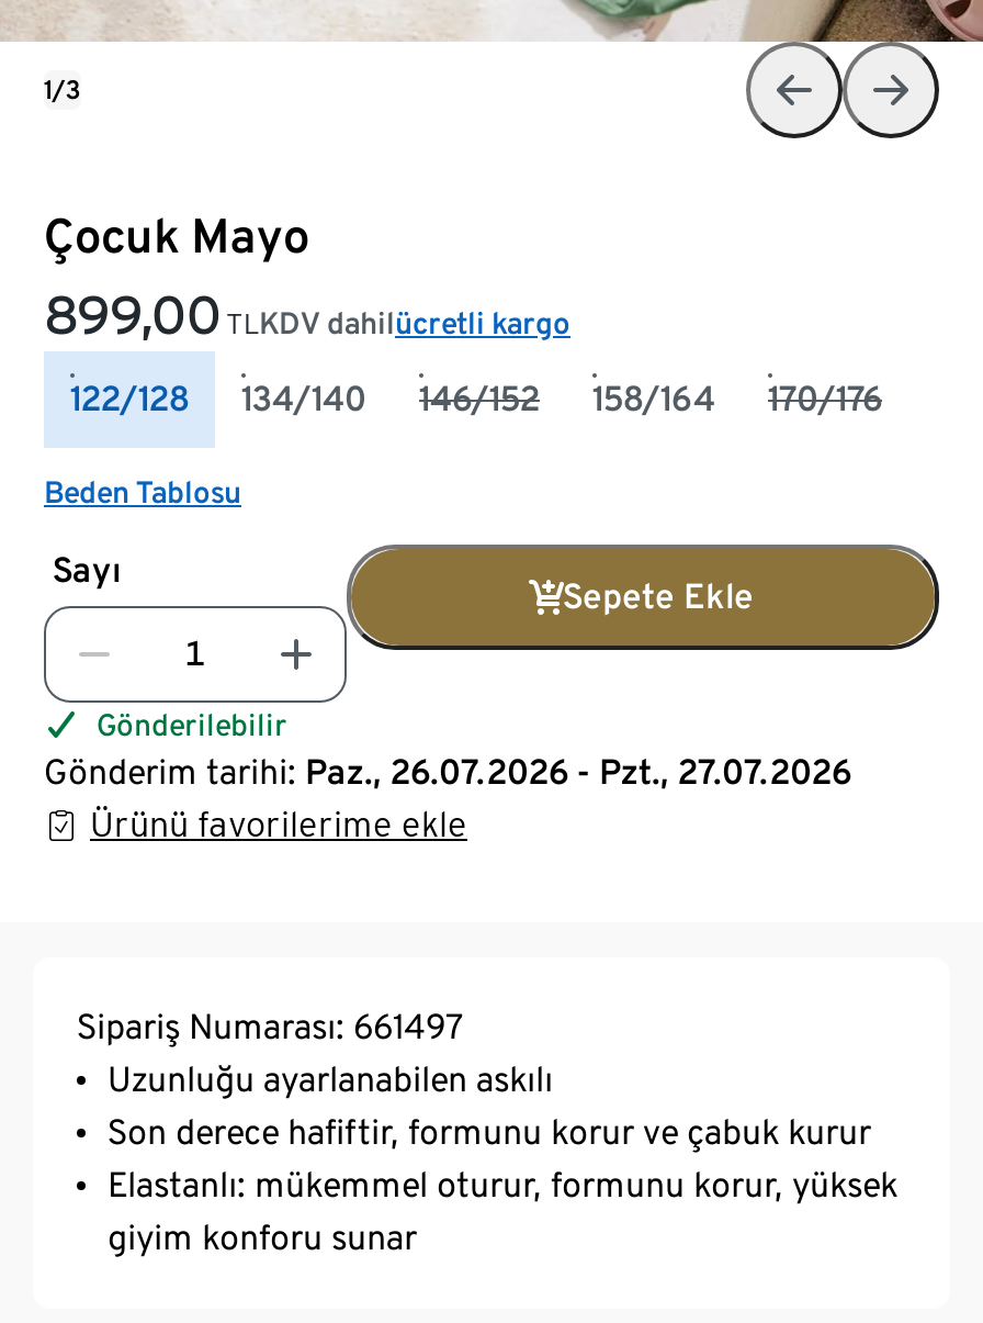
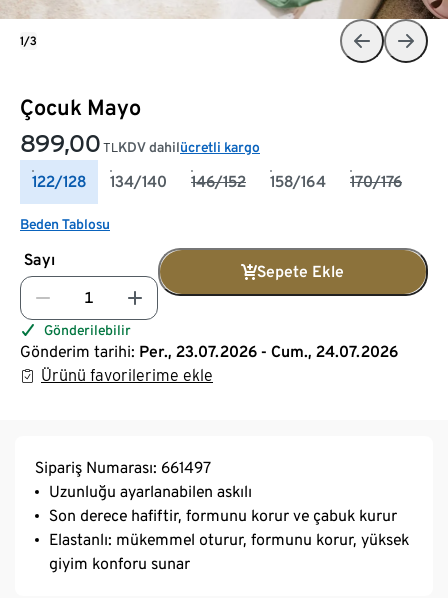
[44,751,851,792] Gönderim tarihi: Paz., 26.07.2026 - Pzt., 27.07.2026 -> [20,342,398,361] Gönderim tarihi: Per., 23.07.2026 - Cum., 24.07.2026

